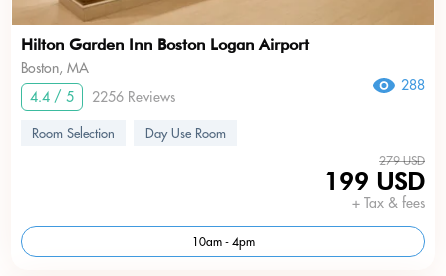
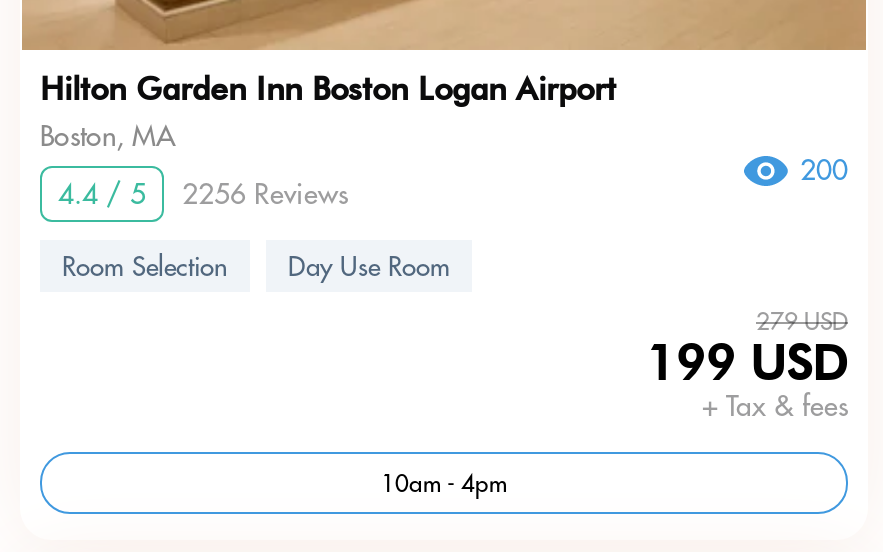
[401,76,425,94] 288 -> [800,152,848,188] 200

